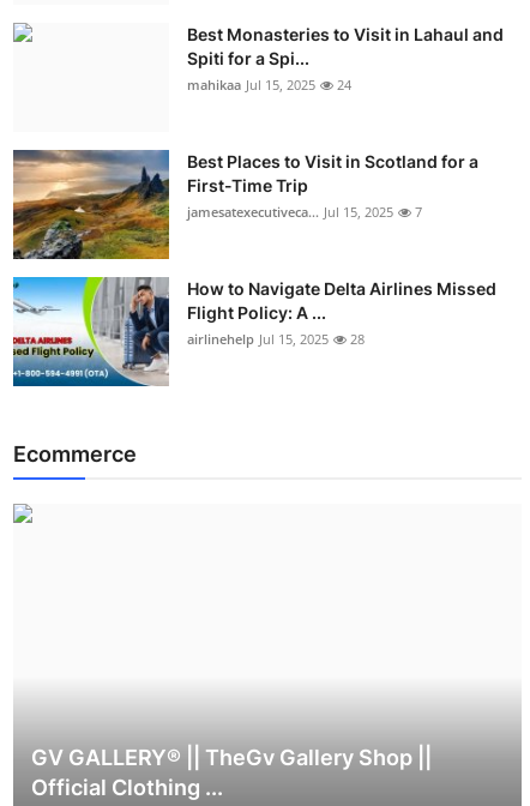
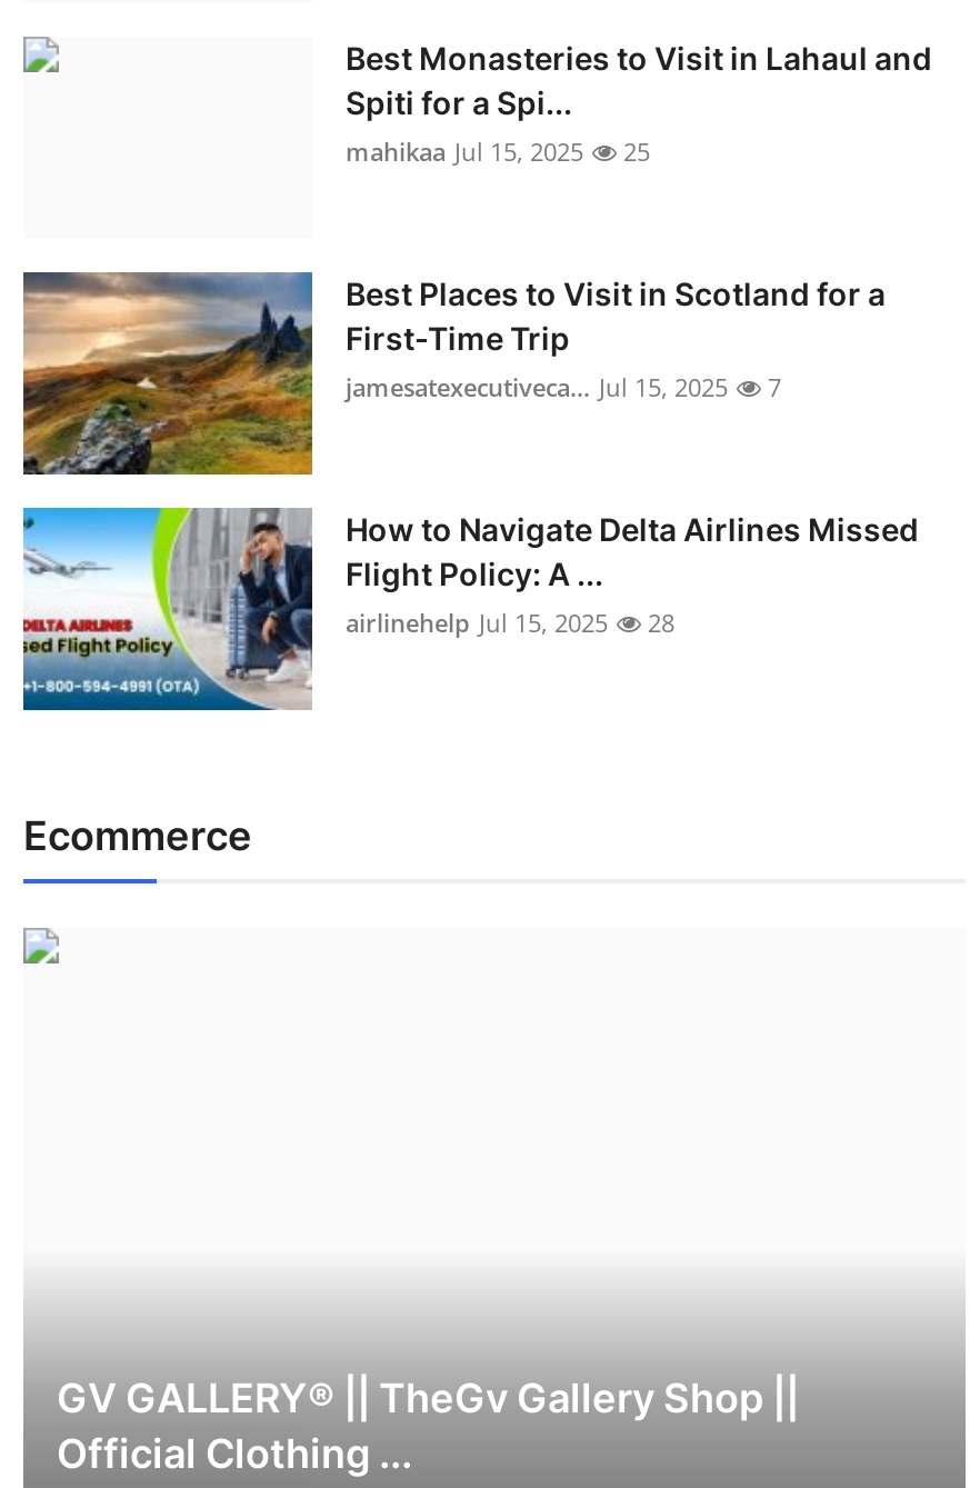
[187,76,351,94] mahikaa Jul 15, 2025 24 -> [346,136,650,169] mahikaa Jul 15, 2025 25

